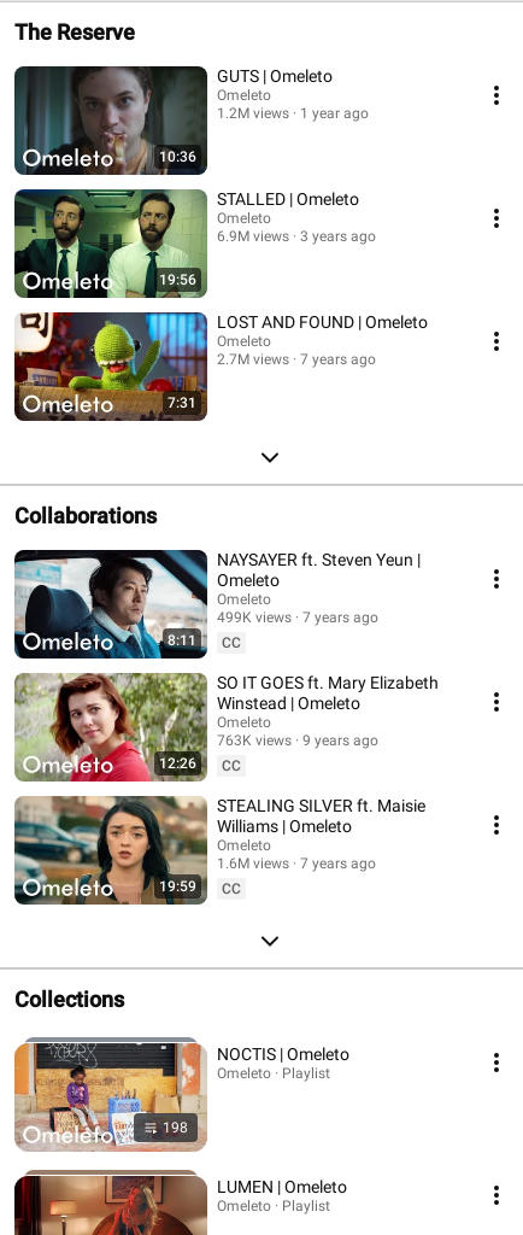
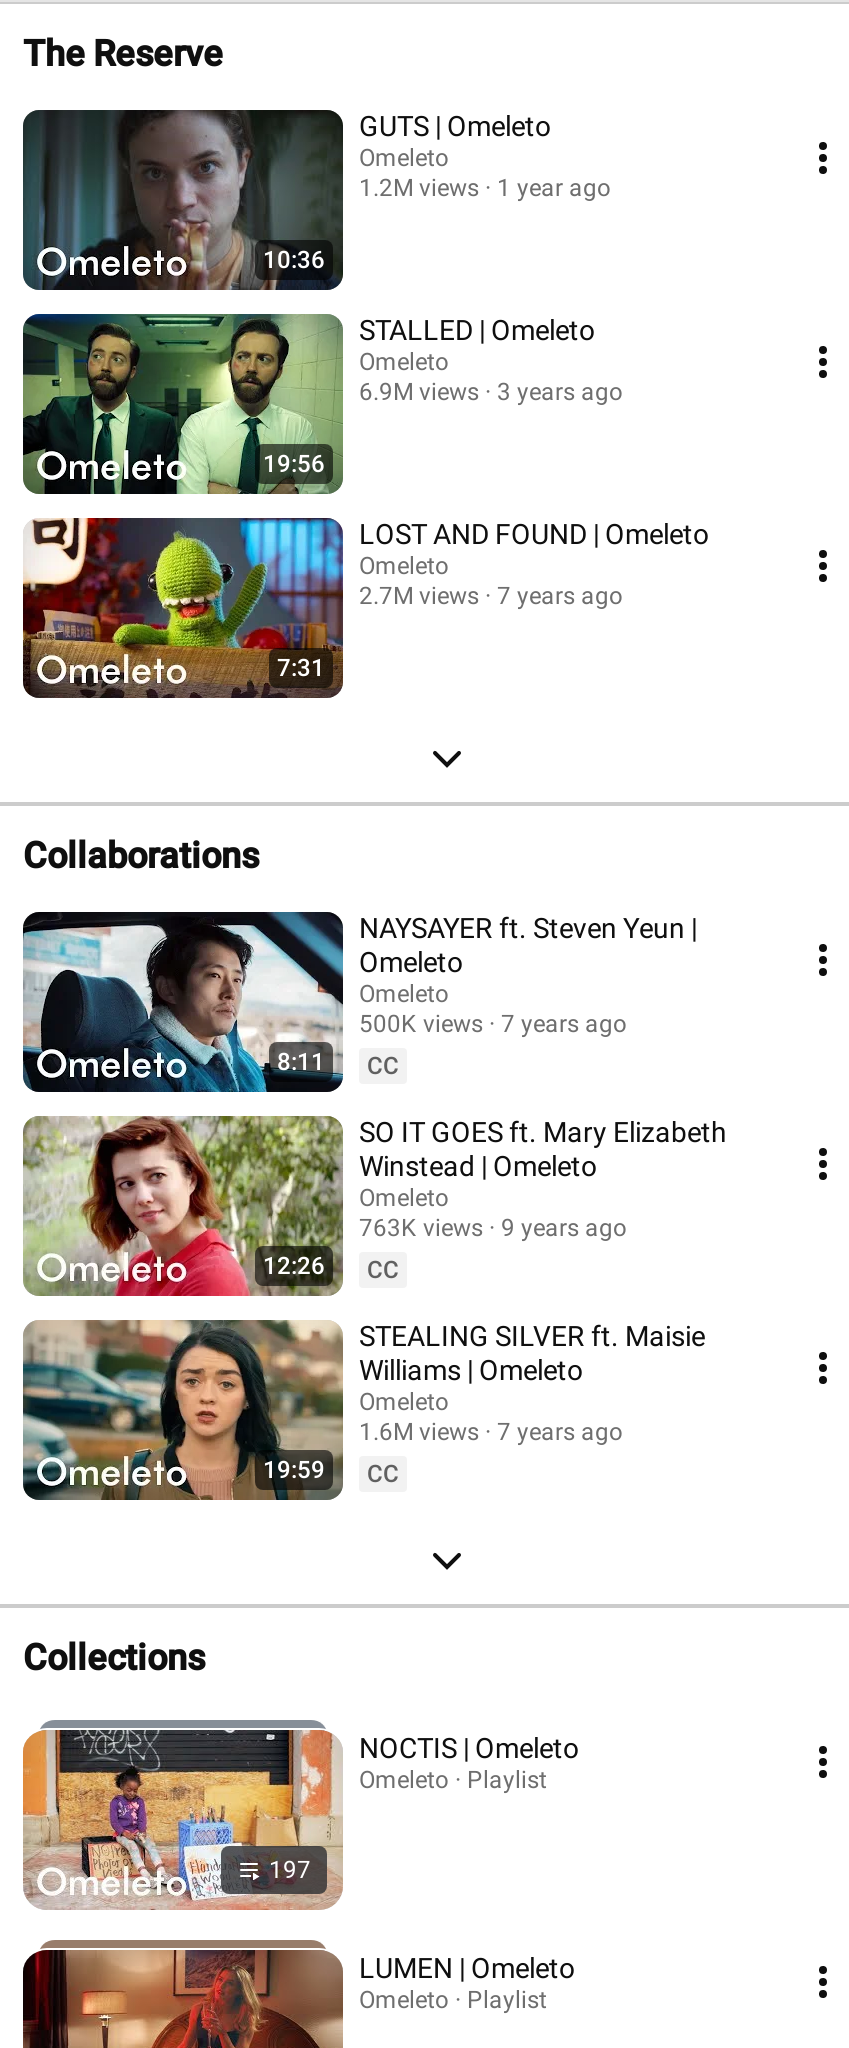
[217,608,378,625] 499K views 7 years ago -> [359,1009,627,1037] 500K views 7 years ago
[163,1119,188,1136] 198 -> [269,1855,311,1883] 197

